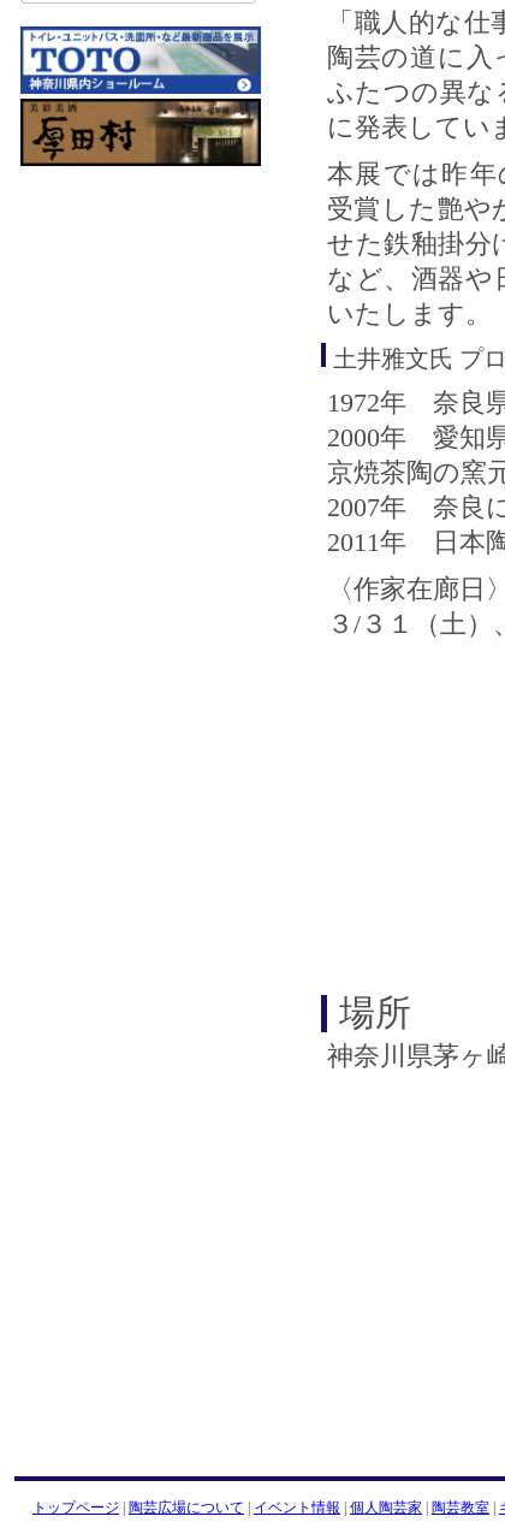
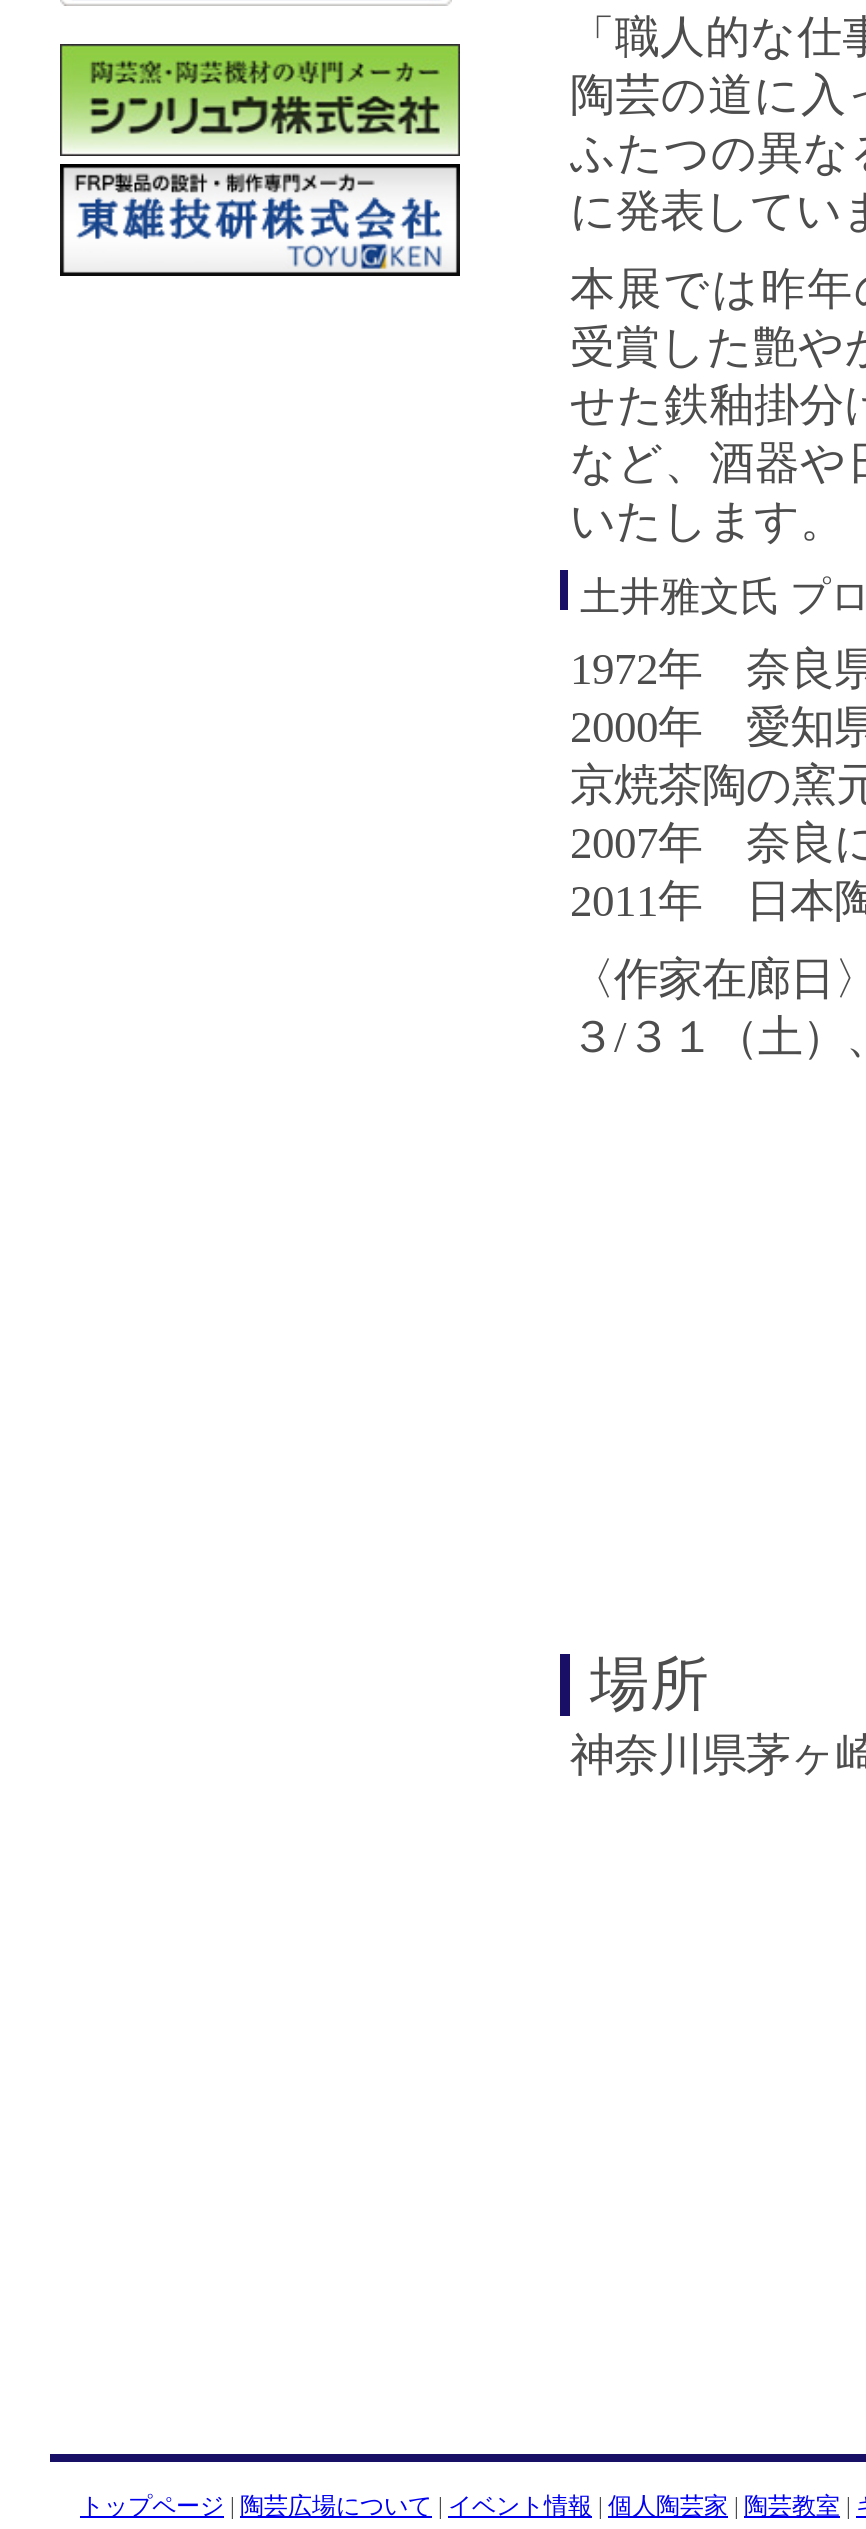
[19,25,262,166] [image] -> [58,42,462,276] [image]

